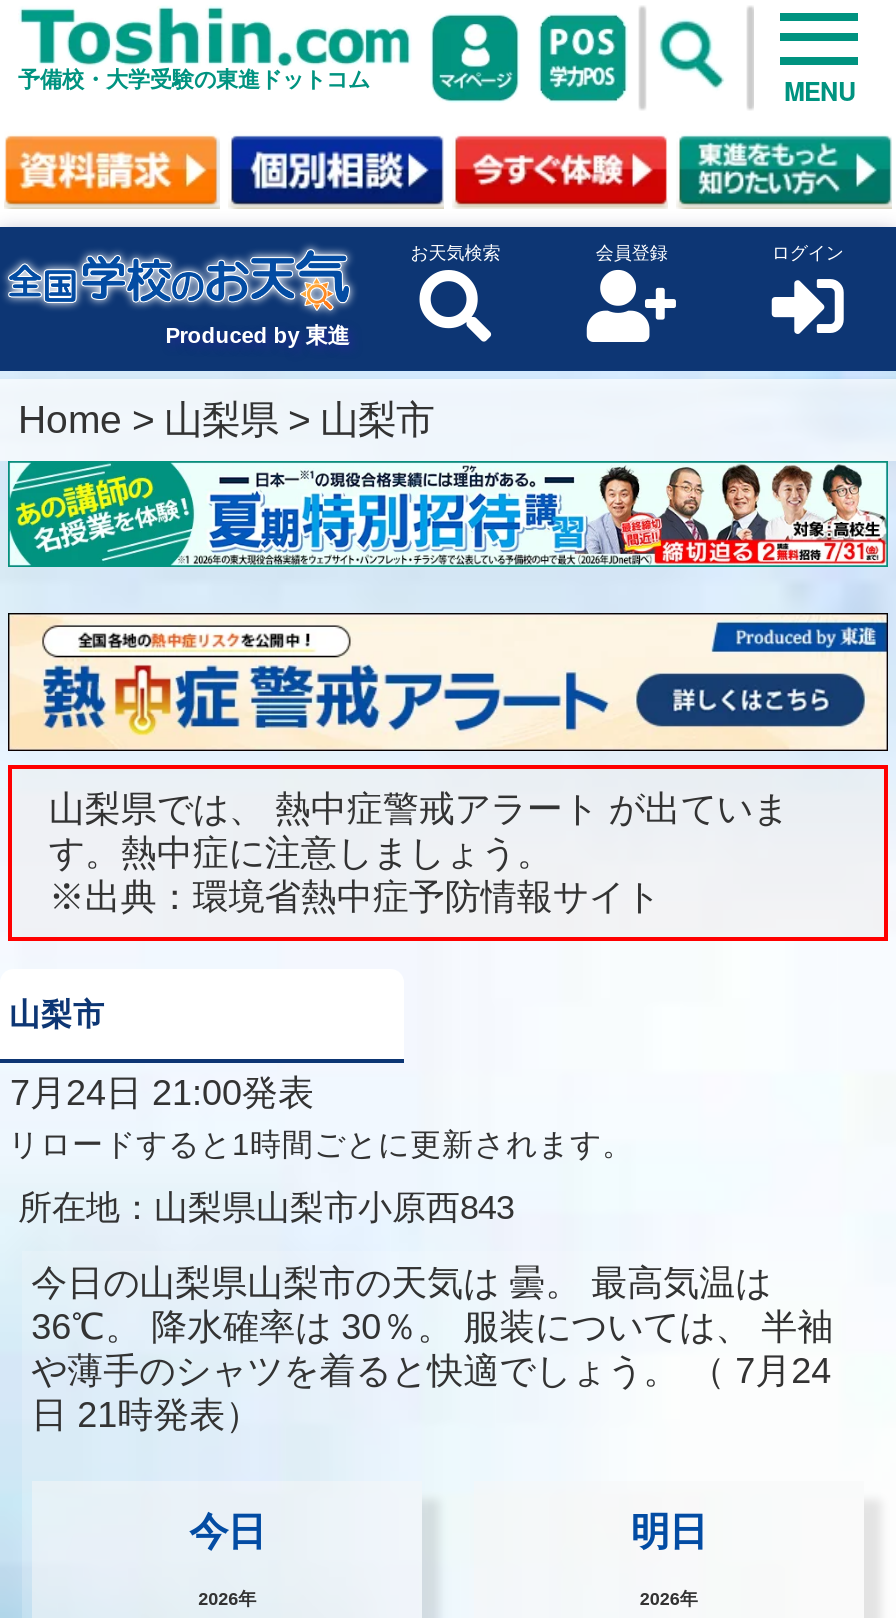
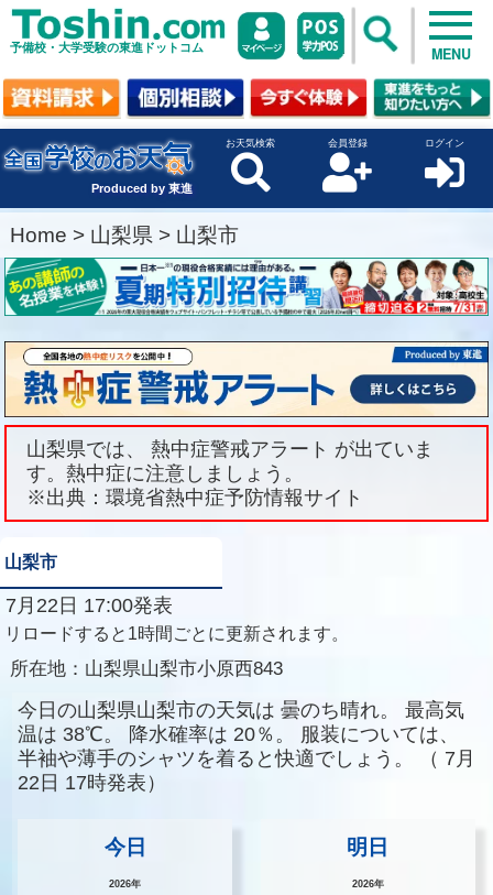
[0,1073,314,1113] 7月24日 21:00発表 -> [0,595,173,617] 7月22日 17:00発表
[31,1263,833,1435] 今日の山梨県山梨市の天気は 曇。 最高気温は | 36℃。 降水確率は 30％。 服装については、 半袖 | や薄手のシャツを着ると快適でしょう。（ 7月24 | 日 21時発表） -> [17,699,475,794] 今日の山梨県山梨市の天気は 曇のち晴れ。 最高気 | 温は 38℃。 降水確率は 20％。 服装については、 | 半袖や薄手のシャツを着ると快適でしょう。（ 7月 | 22日 17時発表）

